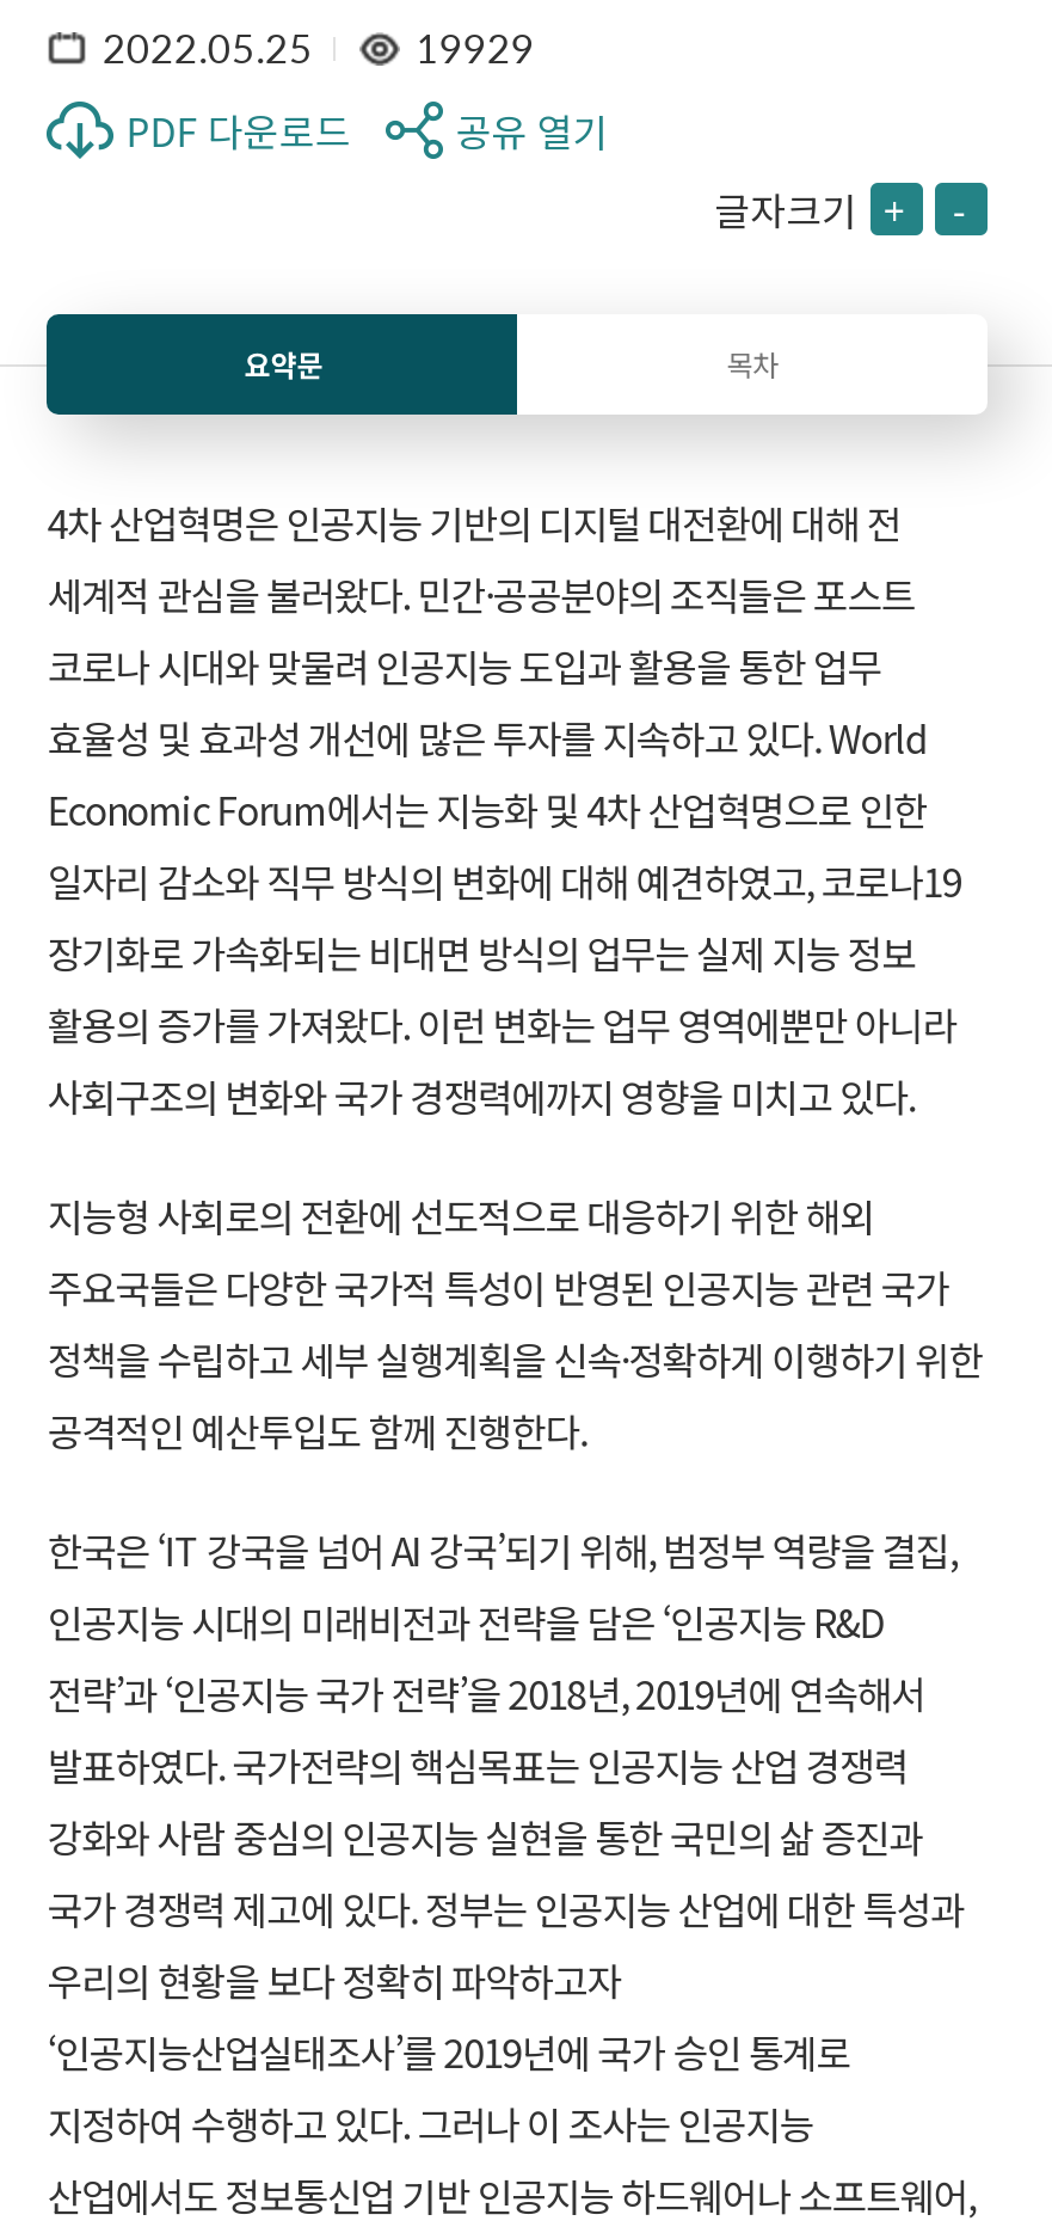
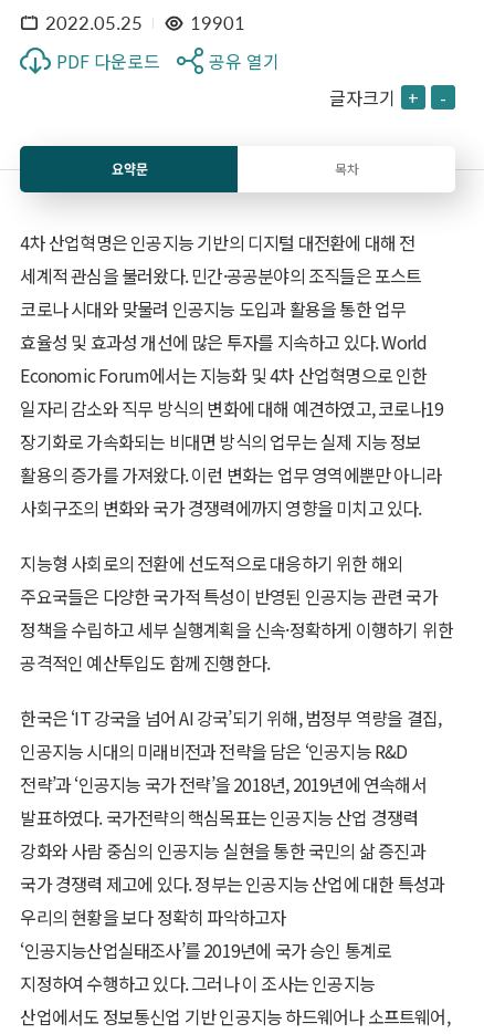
[102,18,535,78] 2022.05.25 19929 -> [46,9,246,36] 2022.05.25 19901

